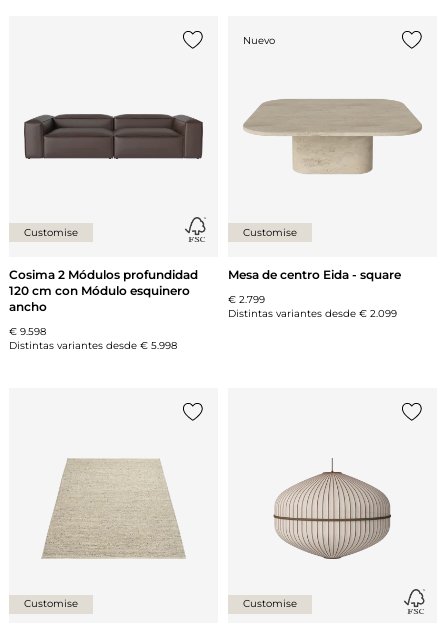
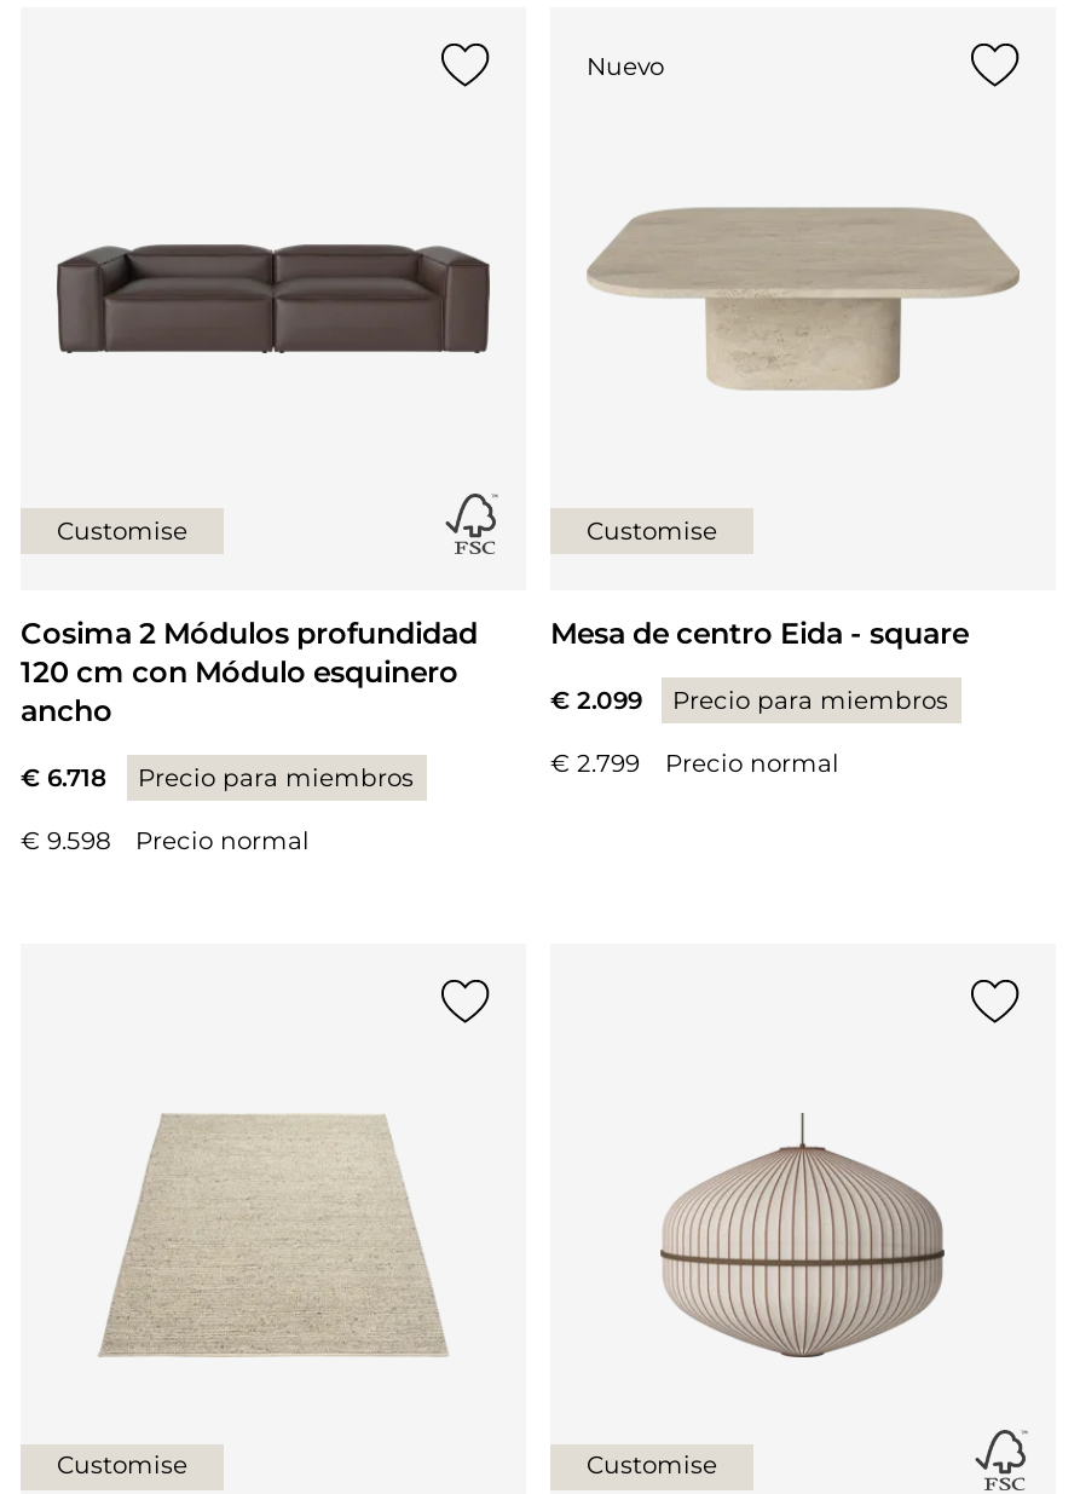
none -> [550,684,948,715] € 2.099 | Precio para miembros
none -> [21,761,414,793] € 6.718 | Precio para miembros
[228,307,397,320] Distintas variantes desde € 2.099 -> [665,748,839,779] Precio normal
[9,339,177,352] Distintas variantes desde € 5.998 -> [135,825,310,857] Precio normal

